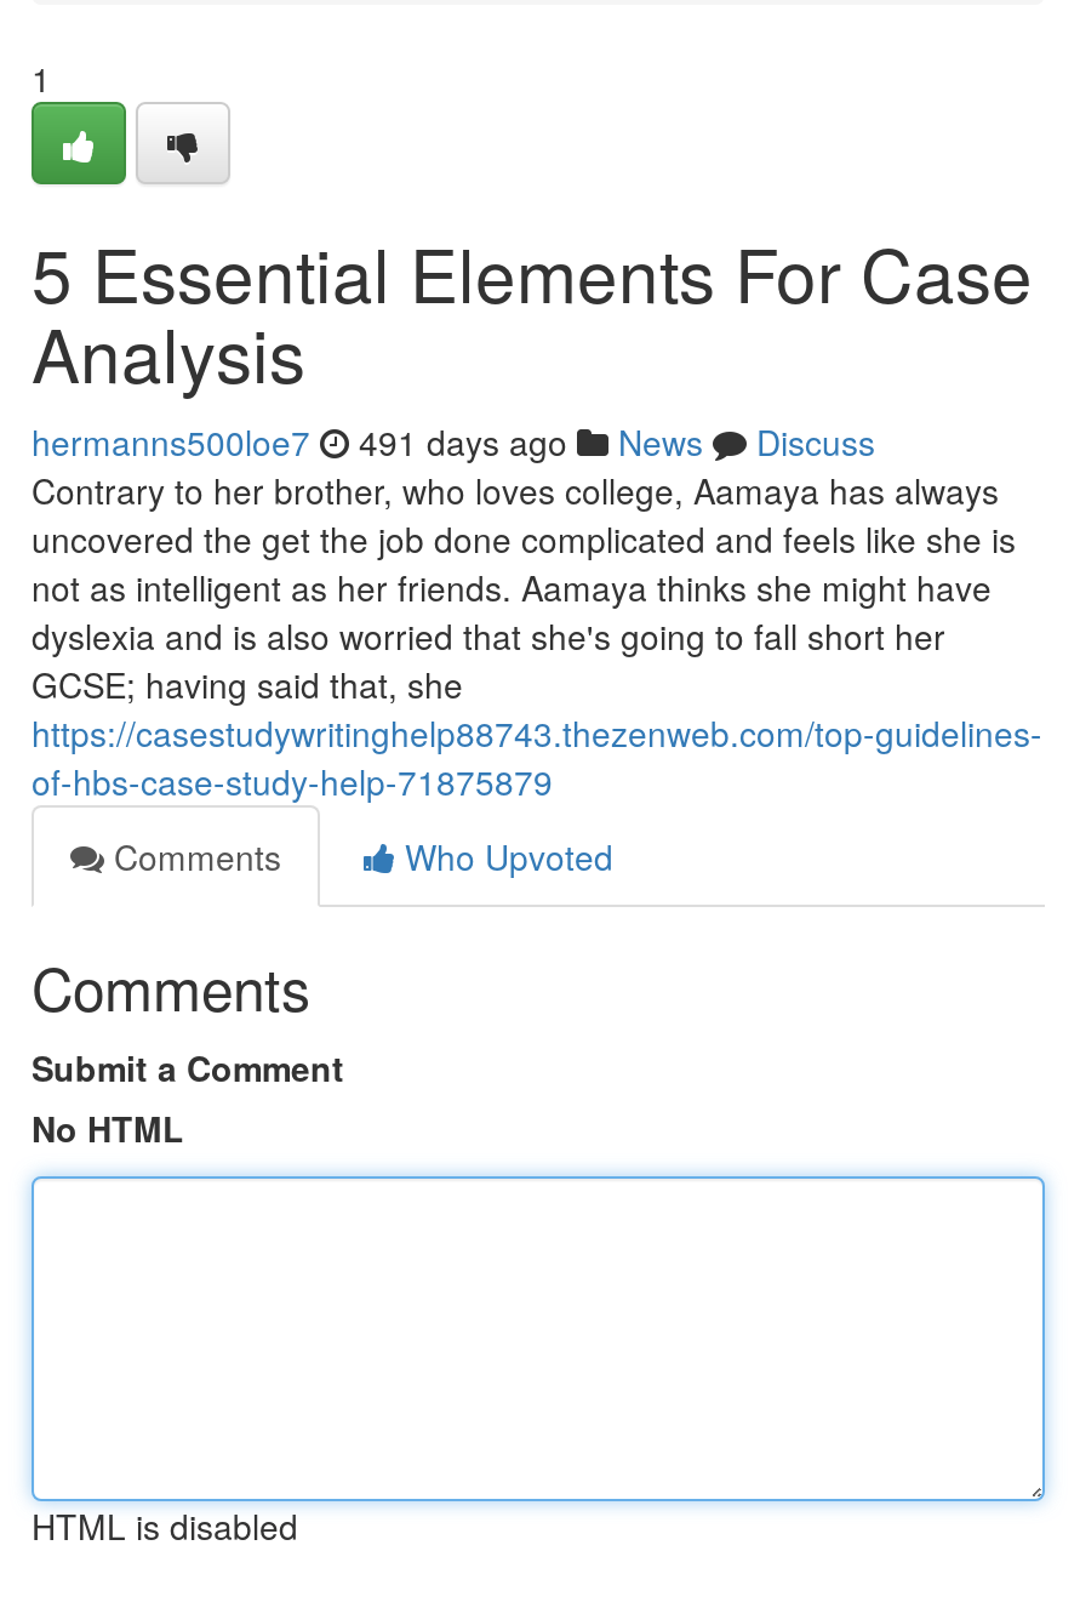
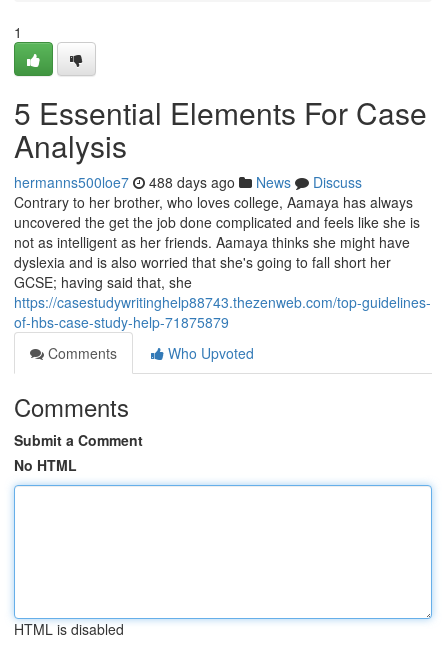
[32,417,875,466] hermanns500loe7 491 days ago News Discuss -> [14,172,362,192] hermanns500loe7 488 days ago News Discuss

